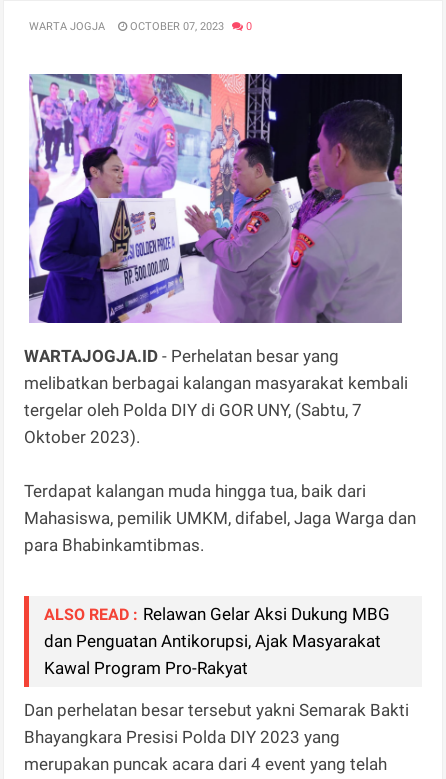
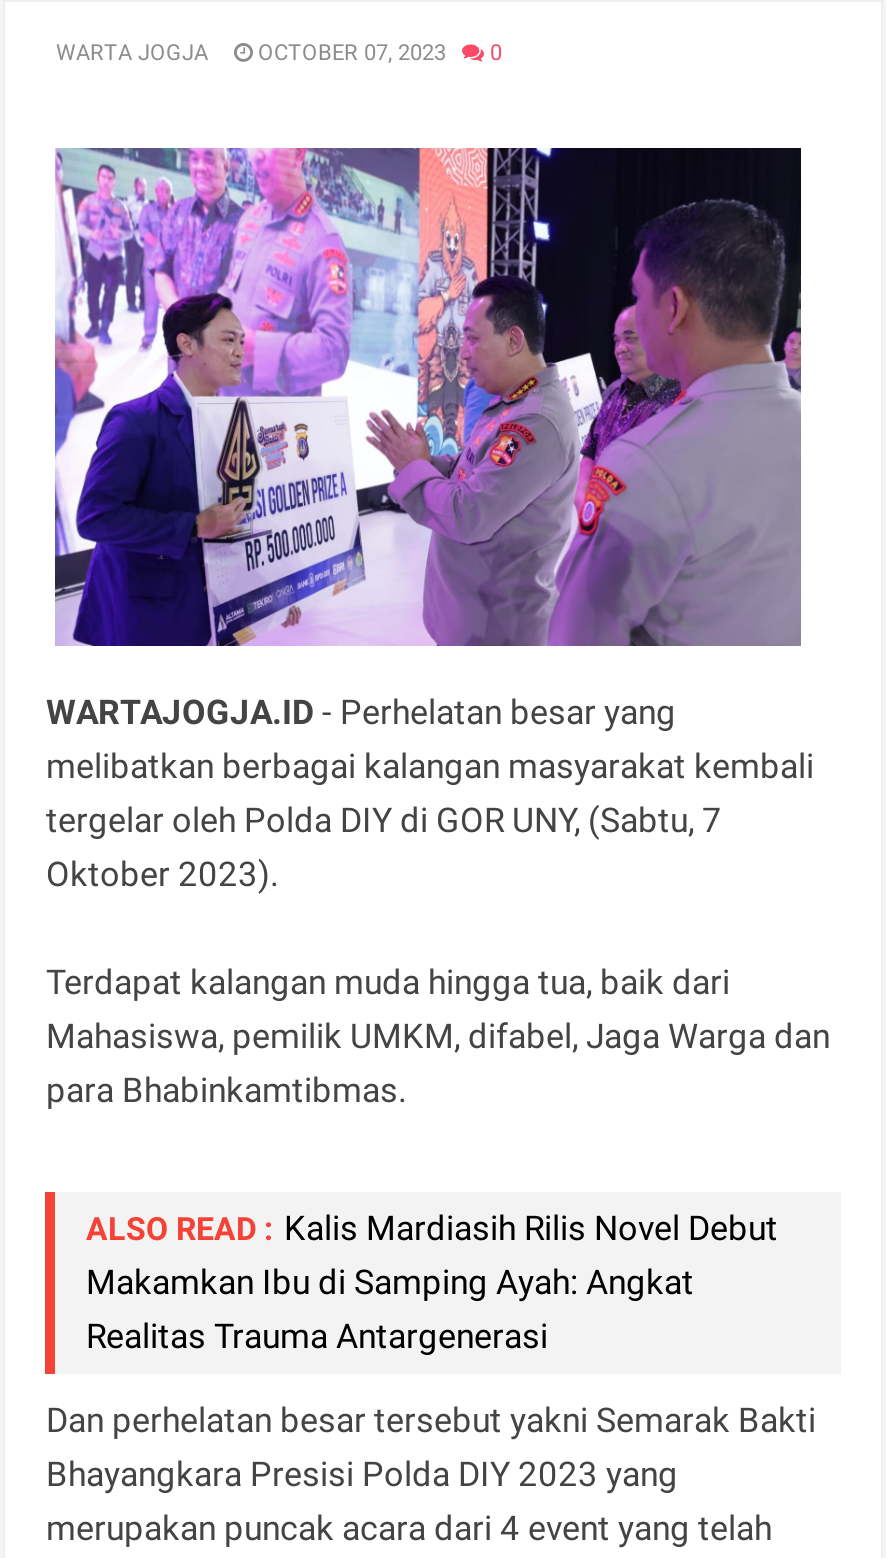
[44,604,390,678] ALSO READ : Relawan Gelar Aksi Dukung MBG | dan Penguatan Antikorupsi, Ajak Masyarakat | Kawal Program Pro-Rakyat -> [86,1209,778,1357] ALSO READ : Kalis Mardiasih Rilis Novel Debut | Makamkan Ibu di Samping Ayah: Angkat | Realitas Trauma Antargenerasi

